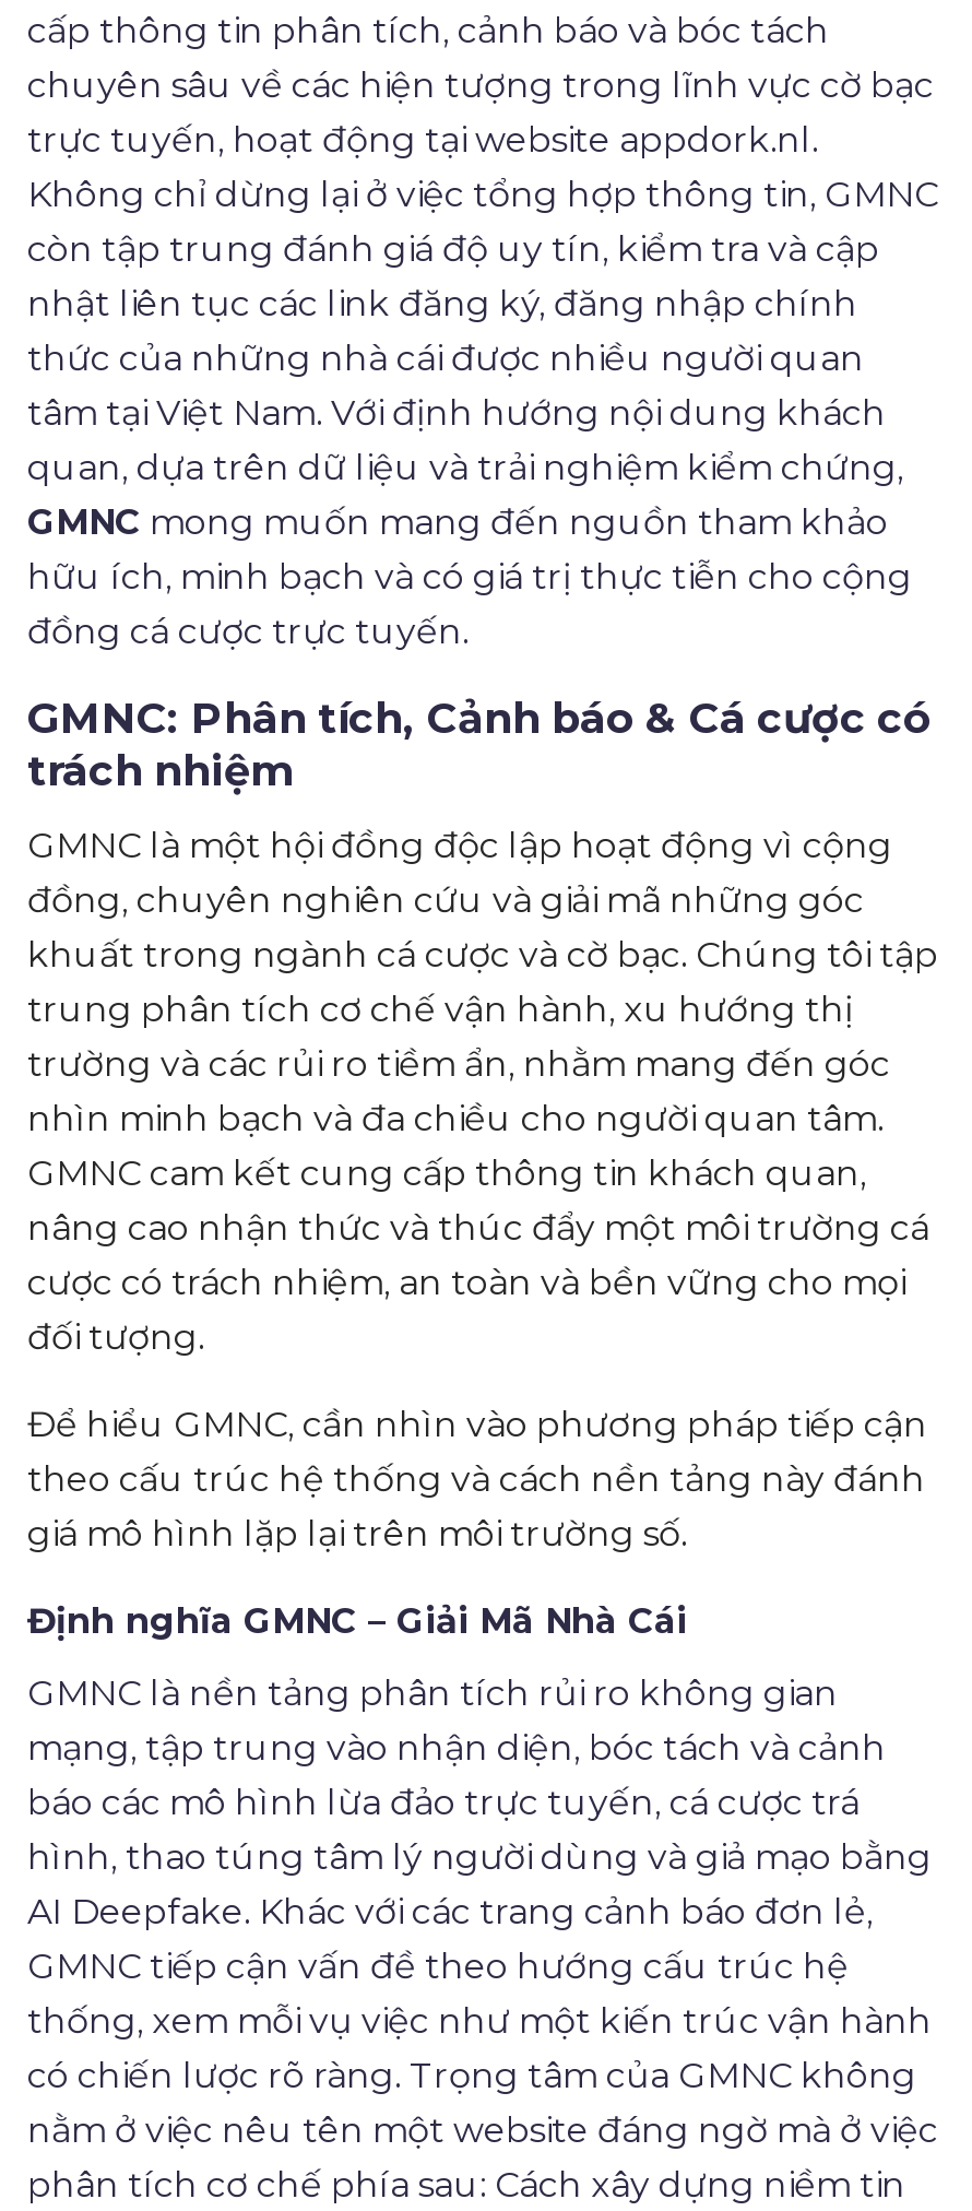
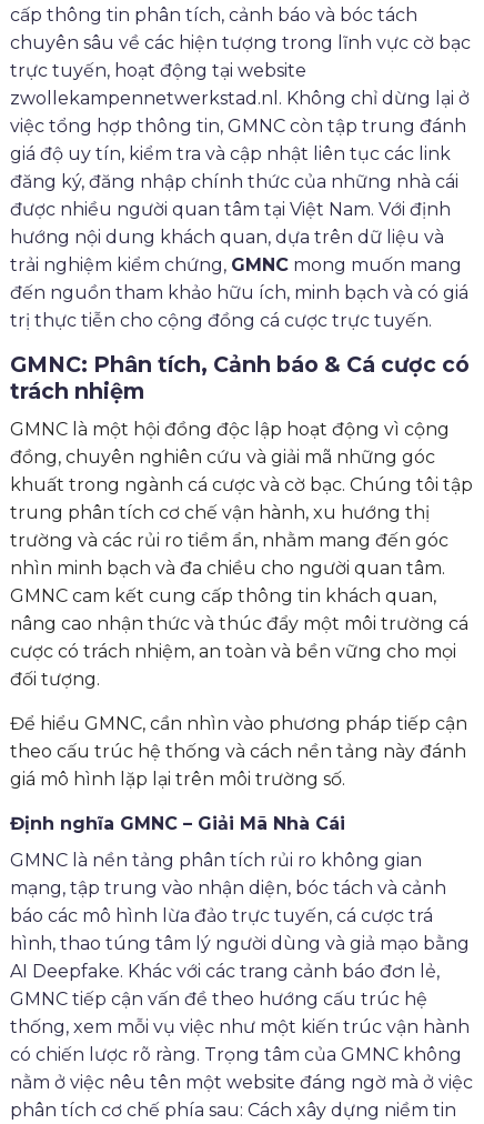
[27,118,938,652] trực tuyến, hoạt động tại website appdork.nl. | Không chỉ dừng lại ở việc tổng hợp thông tin, GMNC | còn tập trung đánh giá độ uy tín, kiểm tra và cập | nhật liên tục các link đăng ký, đăng nhập chính | thức của những nhà cái được nhiều người quan | tâm tại Việt Nam. Với định hướng nội dung khách | quan, dựa trên dữ liệu và trải nghiệm kiểm chứng, | GMNC mong muốn mang đến nguồn tham khảo | hữu ích, minh bạch và có giá trị thực tiễn cho cộng | đồng cá cược trực tuyến. -> [10,60,470,331] trực tuyến, hoạt động tại website | zwollekampennetwerkstad.nl. Không chỉ dừng lại ở | việc tổng hợp thông tin, GMNC còn tập trung đánh | giá độ uy tín, kiểm tra và cập nhật liên tục các link | đăng ký, đăng nhập chính thức của những nhà cái | được nhiều người quan tâm tại Việt Nam. Với định | hướng nội dung khách quan, dựa trên dữ liệu và | trải nghiệm kiểm chứng, GMNC mong muốn mang | đến nguồn tham khảo hữu ích, minh bạch và có giá | trị thực tiễn cho cộng đồng cá cược trực tuyến.

